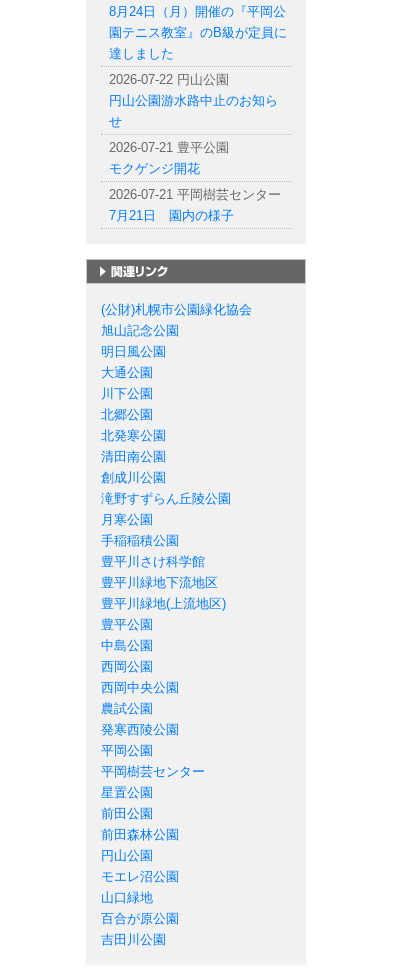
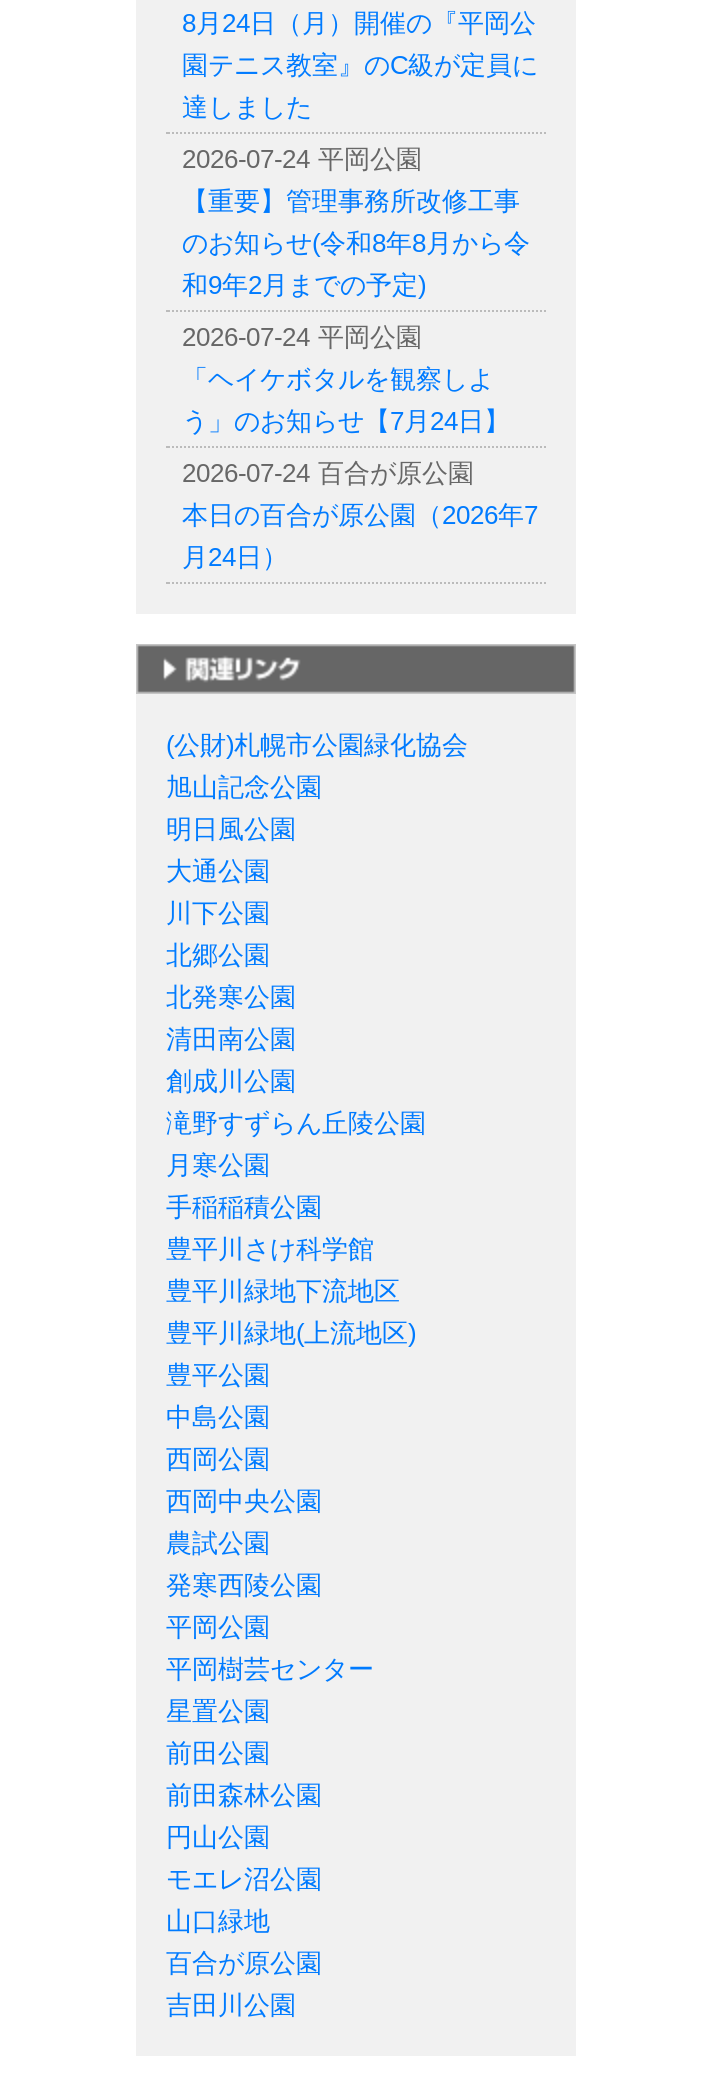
[109,25,287,40] 園テニス教室』のB級が定員に -> [182,49,538,79] 園テニス教室』のC級が定員に
[109,72,278,129] 2026-07-22 円山公園 | 円山公園游水路中止のお知ら | せ -> [182,143,530,299] 2026-07-24 平岡公園 | 【重要】管理事務所改修工事 | のお知らせ(令和8年8月から令 | 和9年2月までの予定)
[109,140,229,176] 2026-07-21 豊平公園 | モクゲンジ開花 -> [182,321,510,435] 2026-07-24 平岡公園 | 「ヘイケボタルを観察しよ | う」のお知らせ【7月24日】
[109,187,281,223] 2026-07-21 平岡樹芸センター | 7月21日 園内の様子 -> [182,457,538,571] 2026-07-24 百合が原公園 | 本日の百合が原公園（2026年7 | 月24日）

